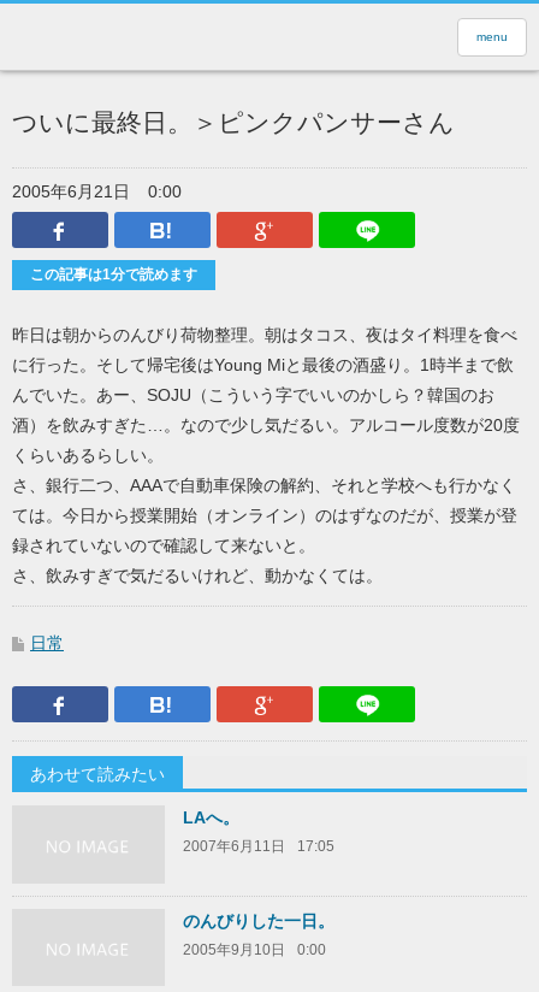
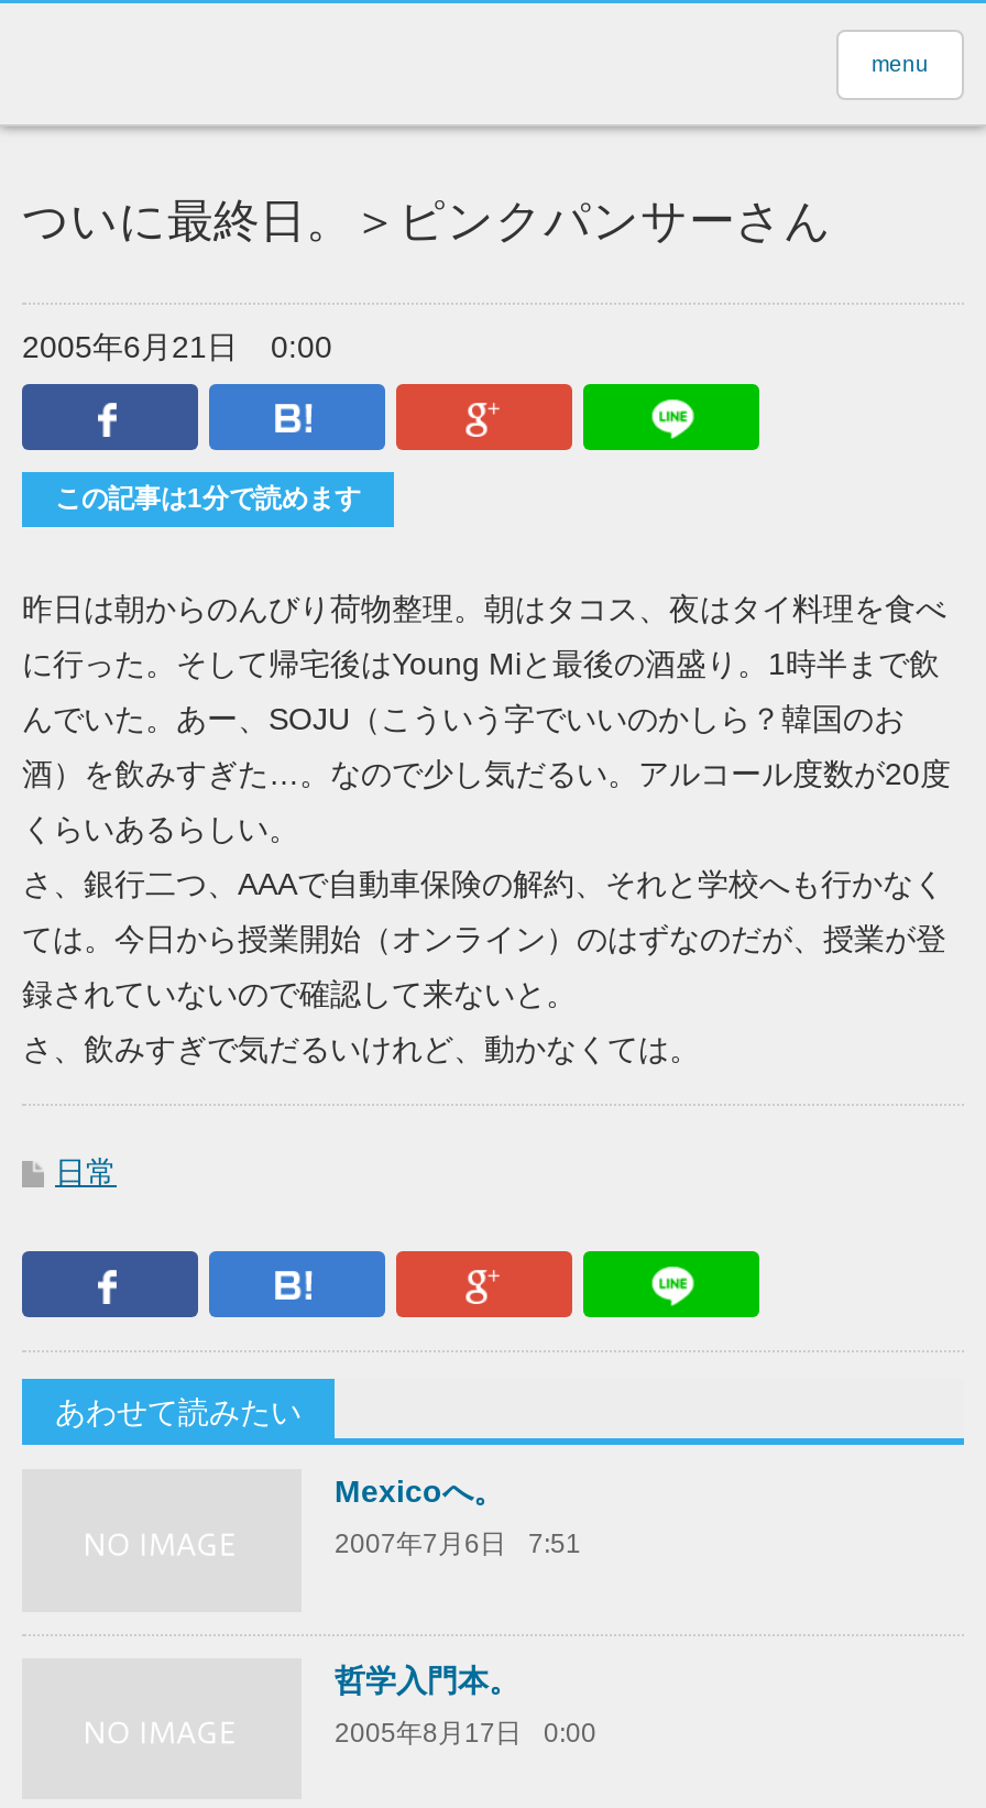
[183,808,239,827] LAへ。 -> [335,1473,504,1509] Mexicoへ。
[183,838,334,855] 2007年6月11日 | 17:05 -> [335,1528,581,1559] 2007年7月6日 | 7:51
[183,911,334,930] のんびりした一日。 -> [335,1662,519,1697] 哲学入門本。
[183,941,326,958] 2005年9月10日 0:00 -> [335,1717,596,1747] 2005年8月17日 0:00

